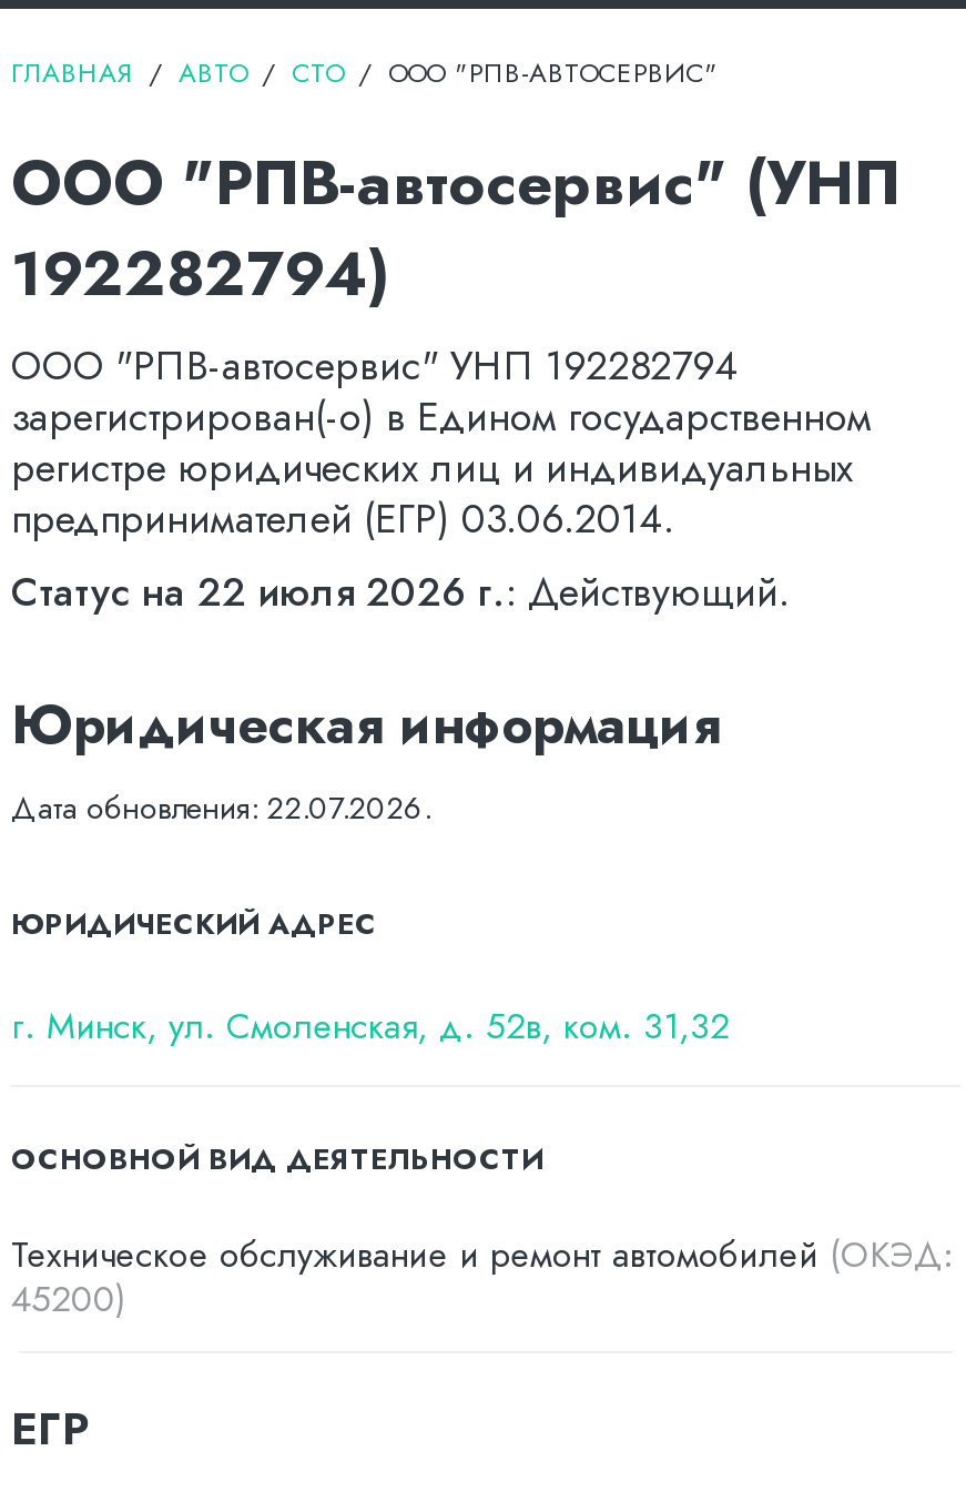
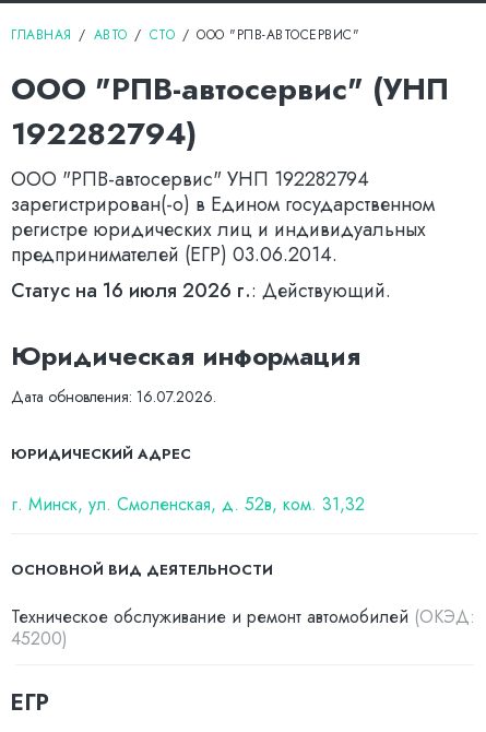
[11,564,790,621] Статус на 22 июля 2026 г.: Действующий. -> [11,276,391,305] Статус на 16 июля 2026 г.: Действующий.
[11,785,430,830] Дата обновления: 22.07.2026. -> [11,386,216,408] Дата обновления: 16.07.2026.

